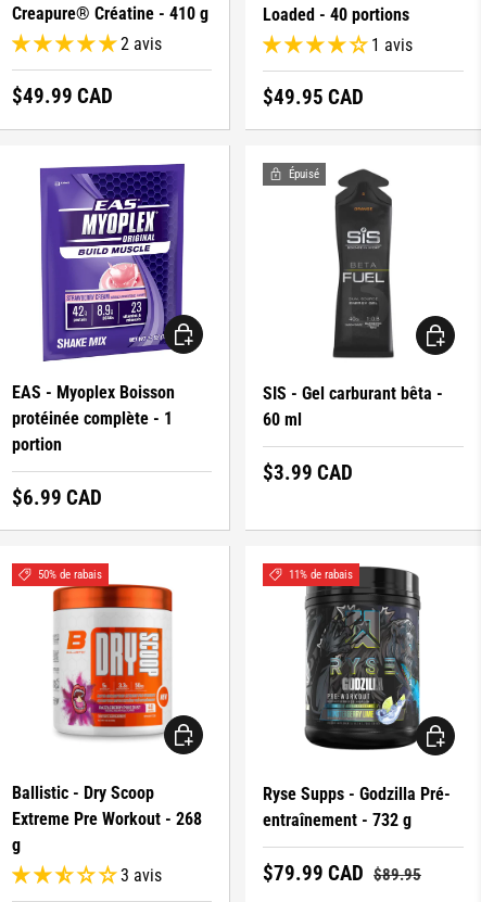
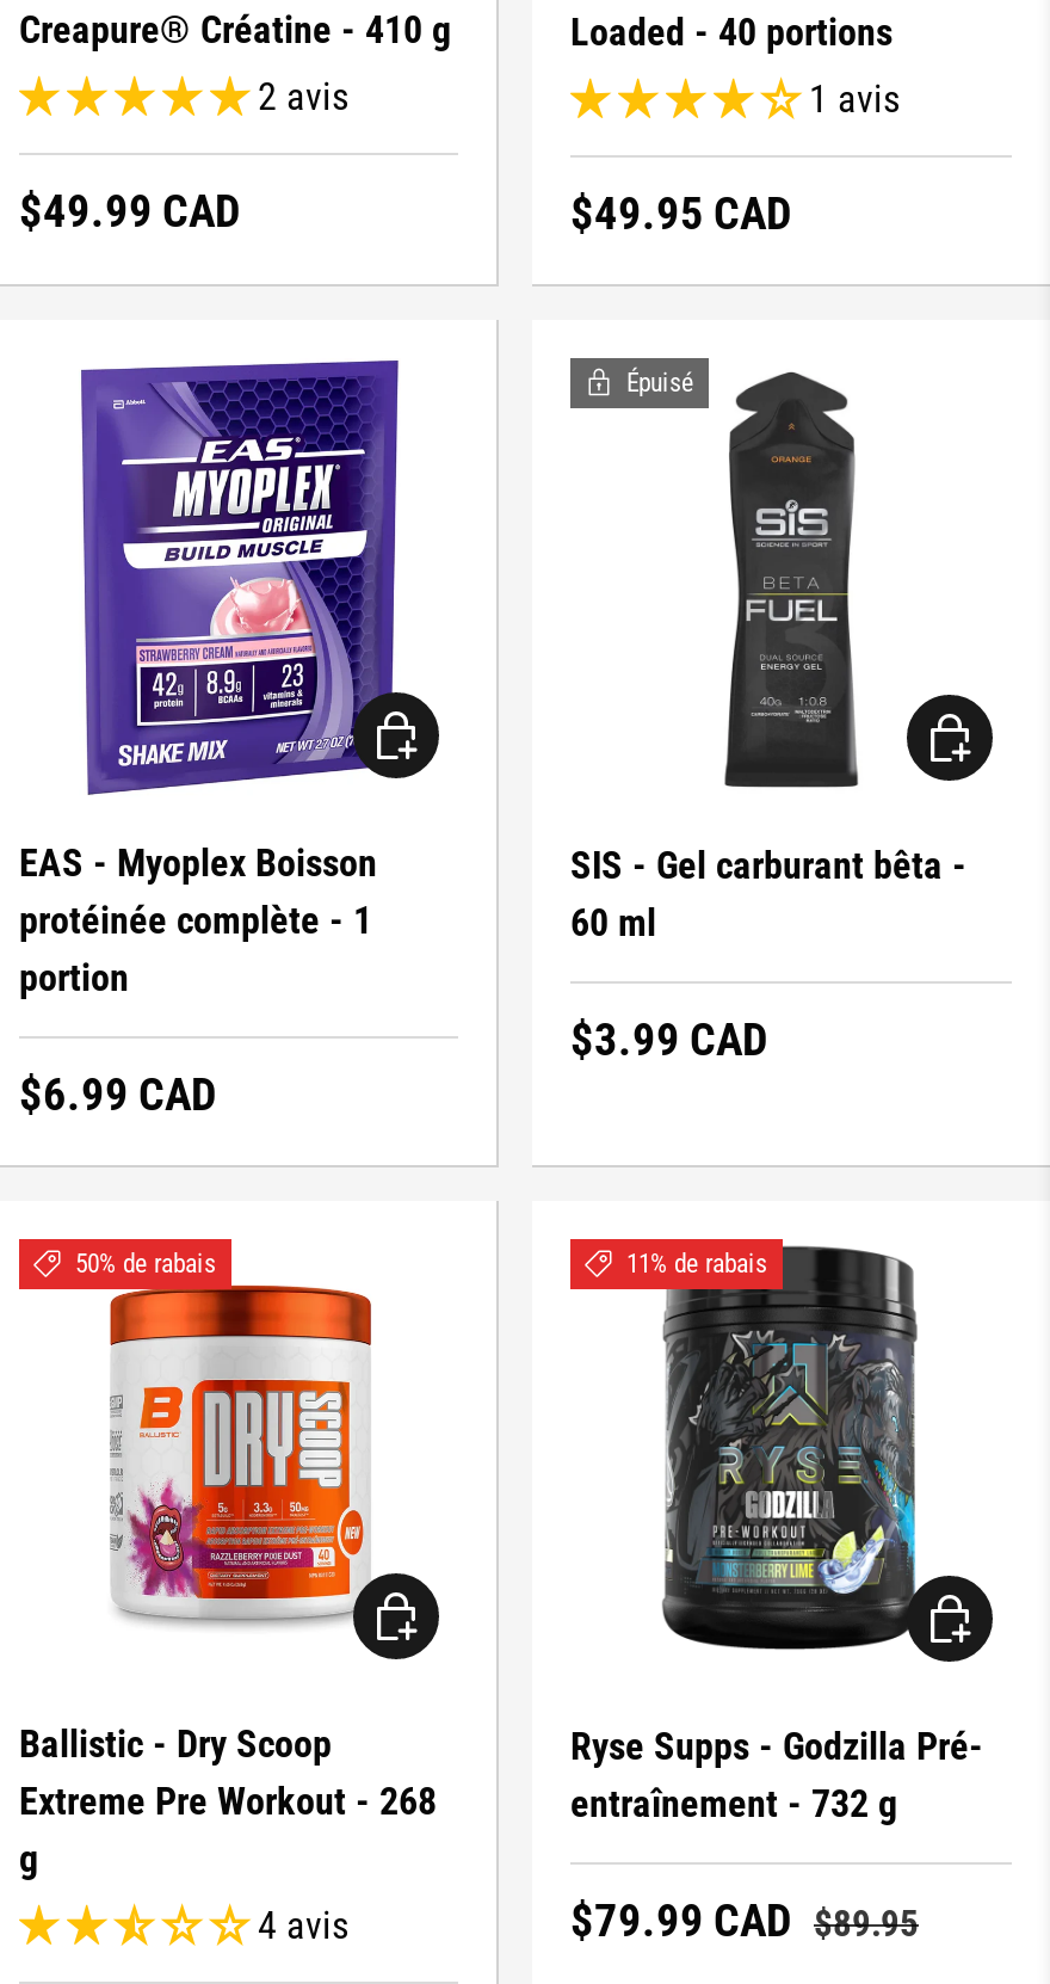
[121,865,162,885] 3 avis -> [258,1902,348,1947] 4 avis

